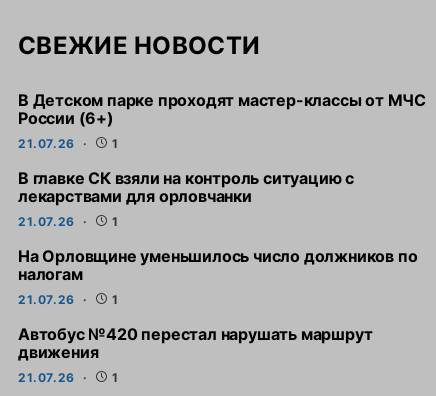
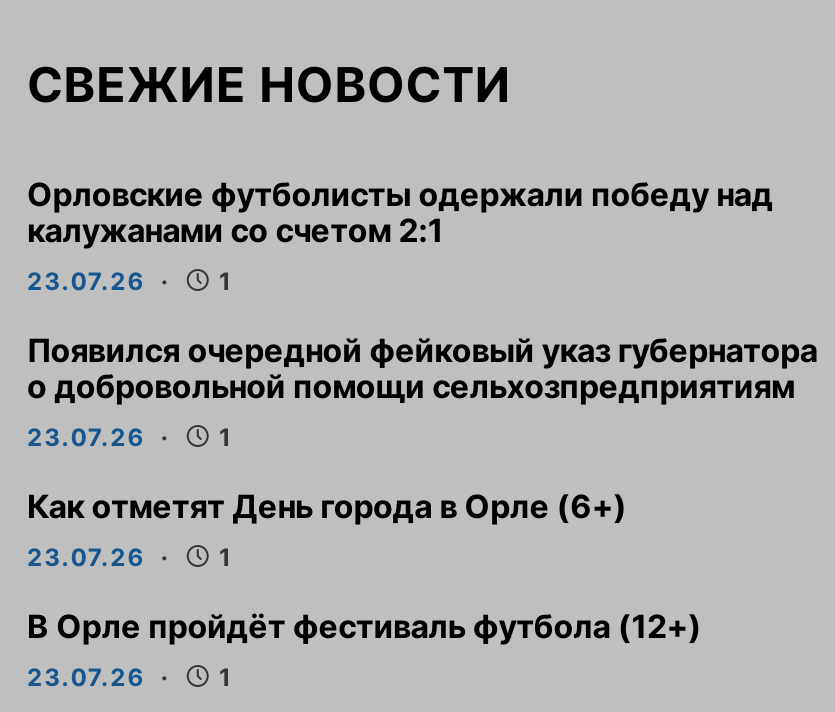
[18,90,426,151] В Детском парке проходят мастер-классы от МЧС | России (6+) | 21.07.26 -> [27,174,773,296] Орловские футболисты одержали победу над | калужанами со счетом 2:1 | 23.07.26
[18,168,354,229] В главке СК взяли на контроль ситуацию с | лекарствами для орловчанки | 21.07.26 -> [27,330,817,452] Появился очередной фейковый указ губернатора | о добровольной помощи сельхозпредприятиям | 23.07.26
[18,246,417,307] На Орловщине уменьшилось число должников по | налогам | 21.07.26 -> [27,486,627,572] Как отметят День города в Орле (6+) | 23.07.26
[18,324,372,385] Автобус №420 перестал нарушать маршрут | движения | 21.07.26 -> [27,606,702,692] В Орле пройдёт фестиваль футбола (12+) | 23.07.26

